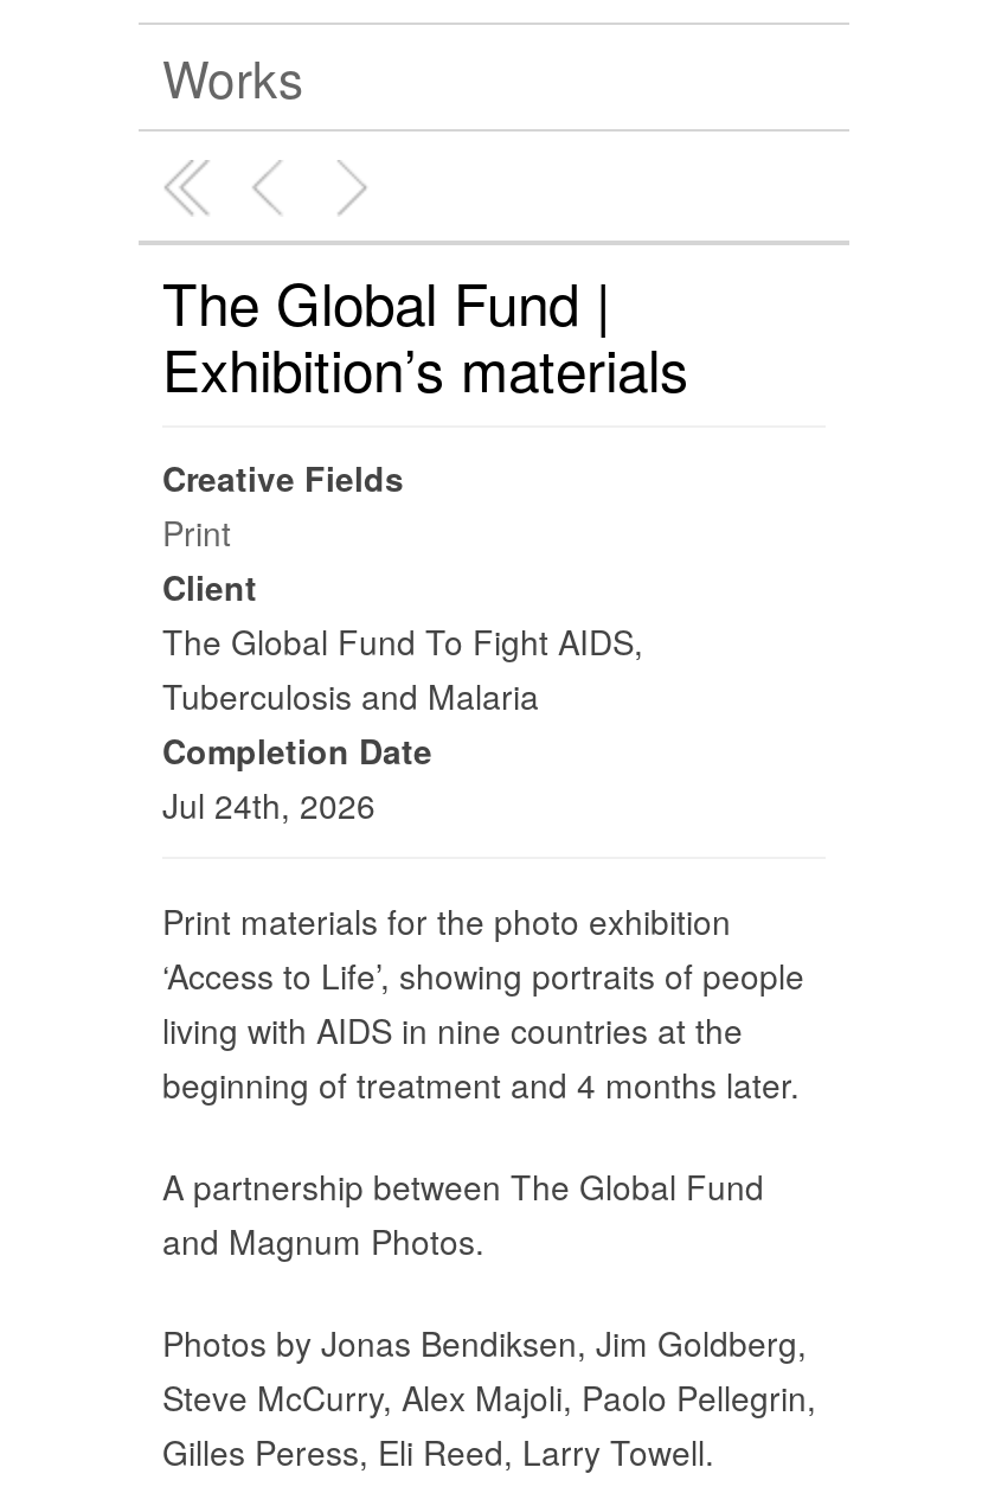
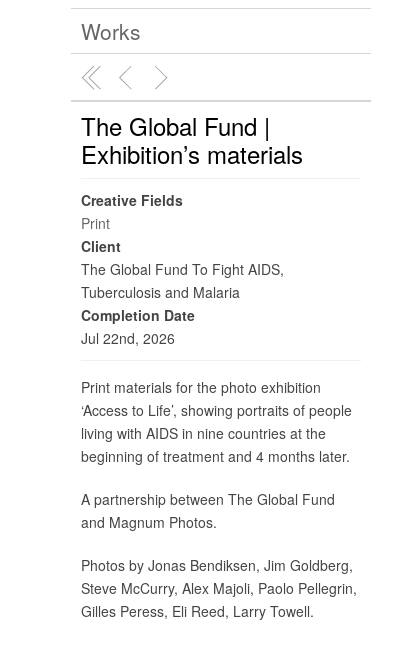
[162,781,376,828] Jul 24th, 2026 -> [81,328,175,348] Jul 22nd, 2026

